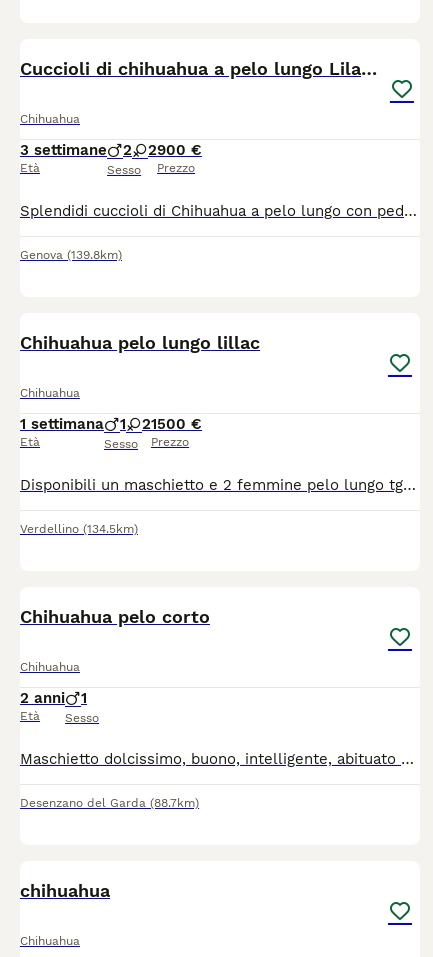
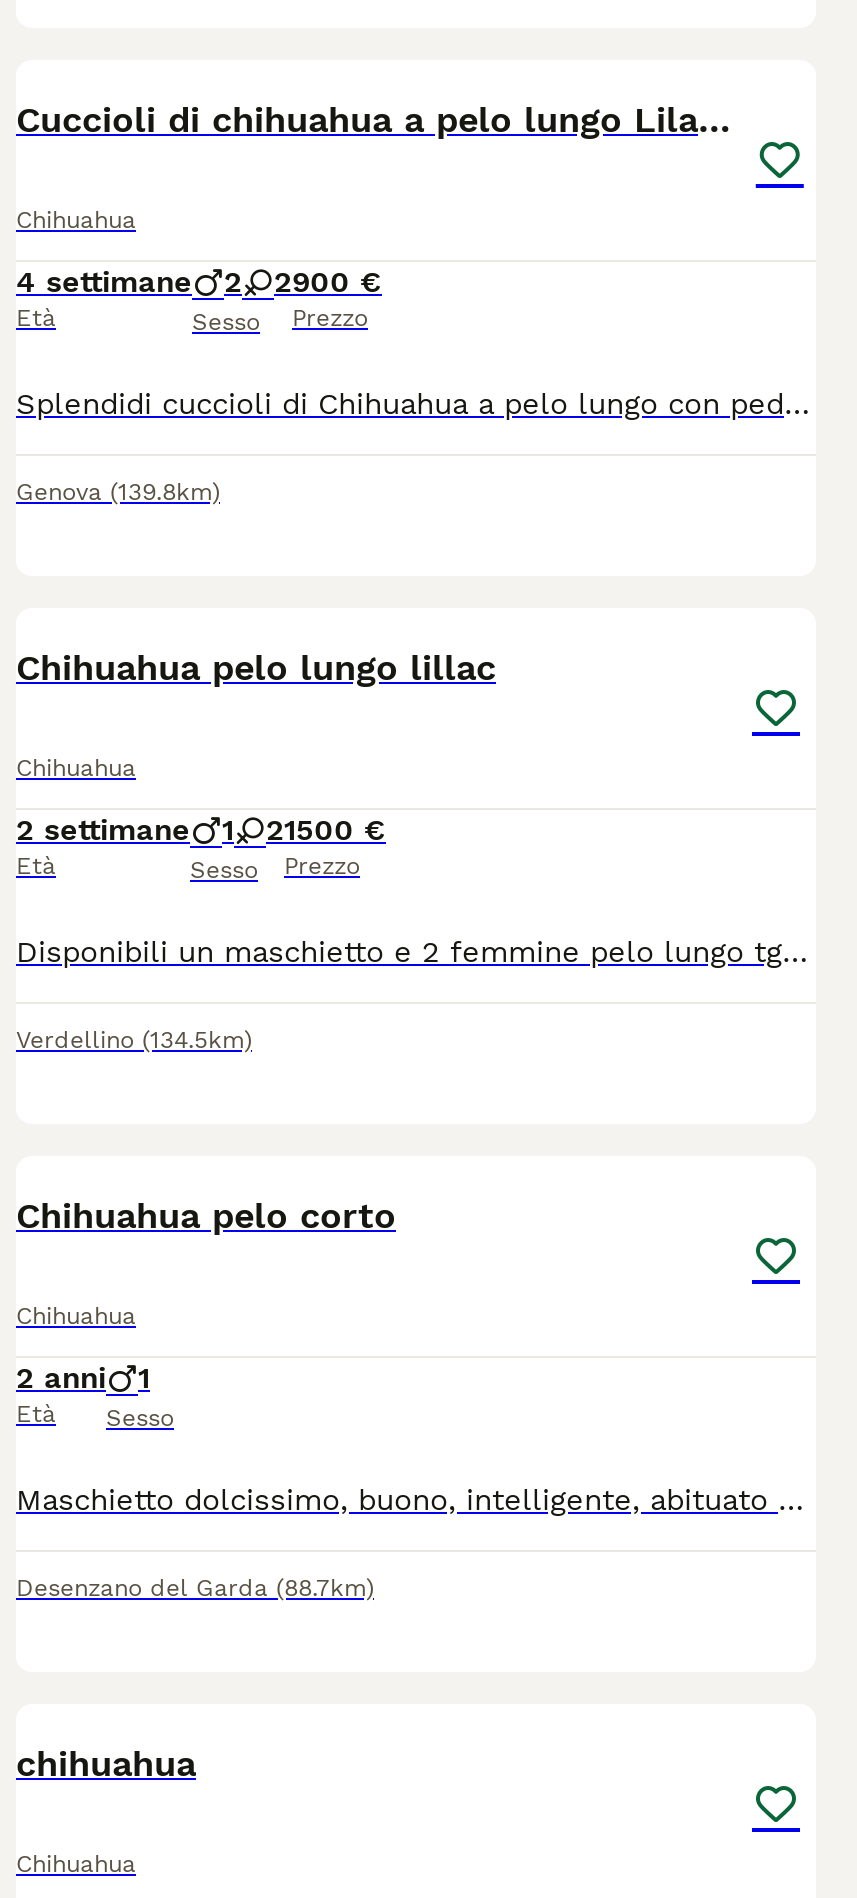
[20,141,202,159] 3 settimane 2 2 900 € -> [16,264,382,300] 4 settimane 2 2 900 €
[20,415,202,433] 1 settimana 1 2 1500 € -> [16,812,386,848] 2 settimane 1 2 1500 €

